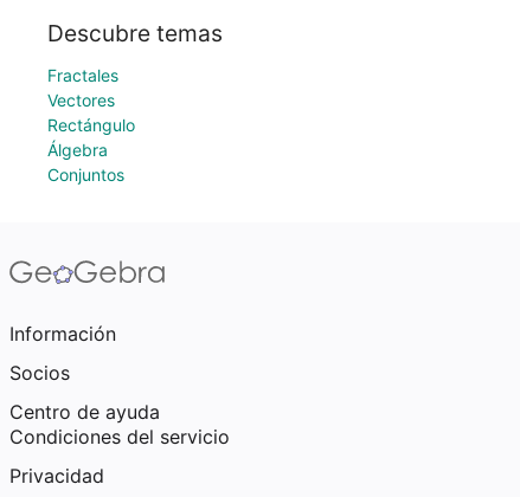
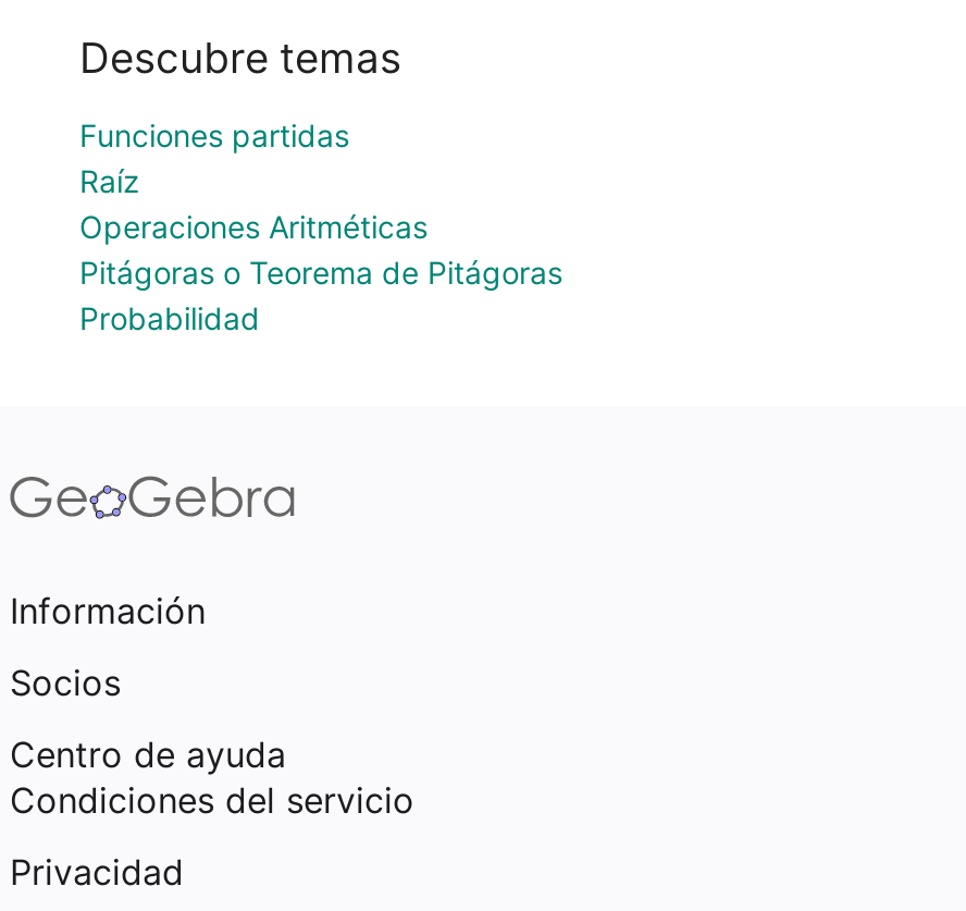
[47,65,135,185] Fractales | Vectores | Rectángulo | Álgebra | Conjuntos -> [79,116,562,336] Funciones partidas | Raíz | Operaciones Aritméticas | Pitágoras o Teorema de Pitágoras | Probabilidad

